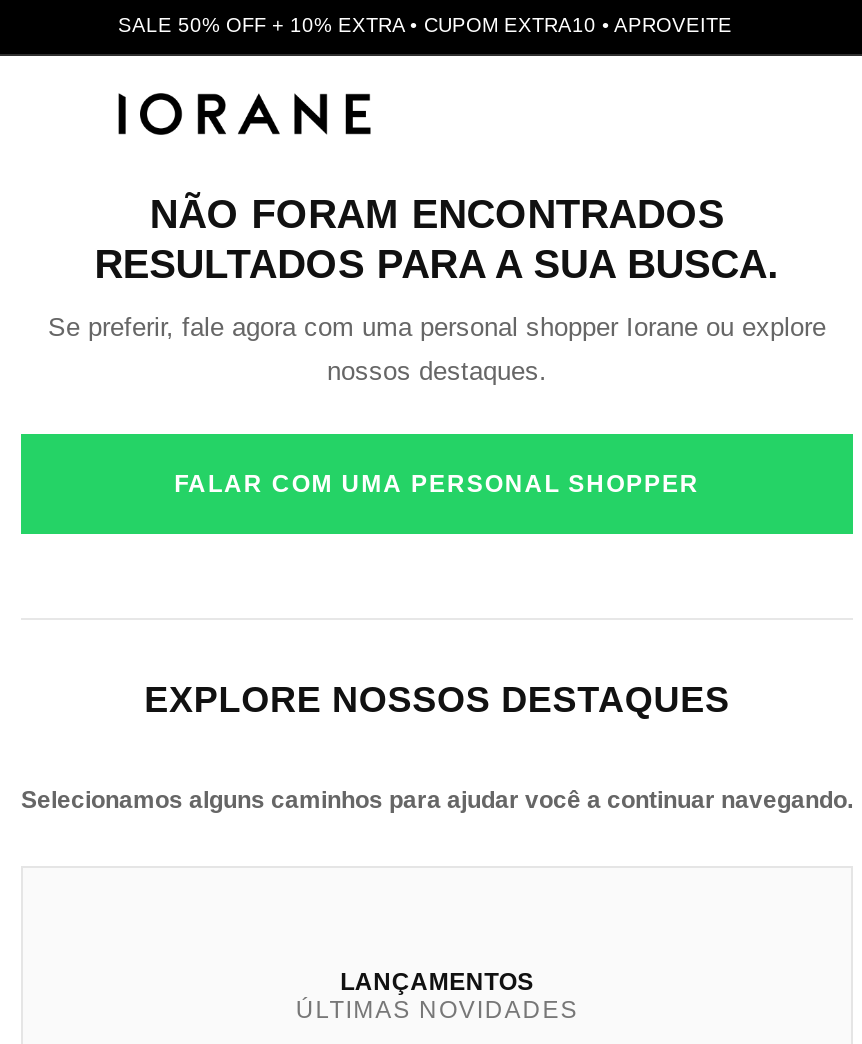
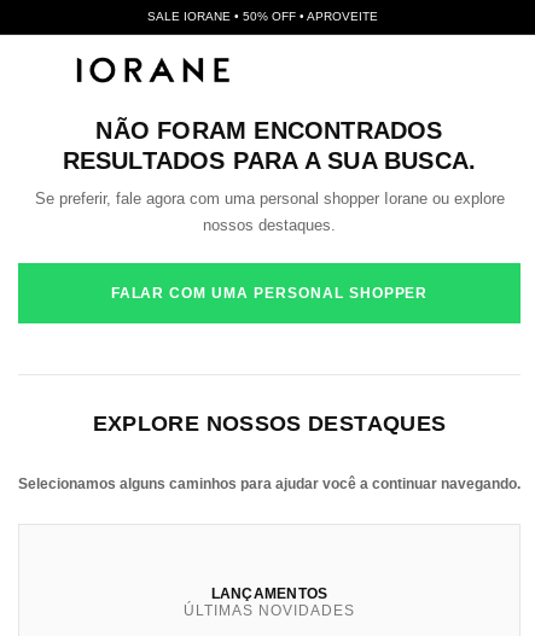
[118,14,732,36] SALE 50% OFF + 10% EXTRA • CUPOM EXTRA10 • APROVEITE -> [147,10,377,23] SALE IORANE • 50% OFF • APROVEITE

